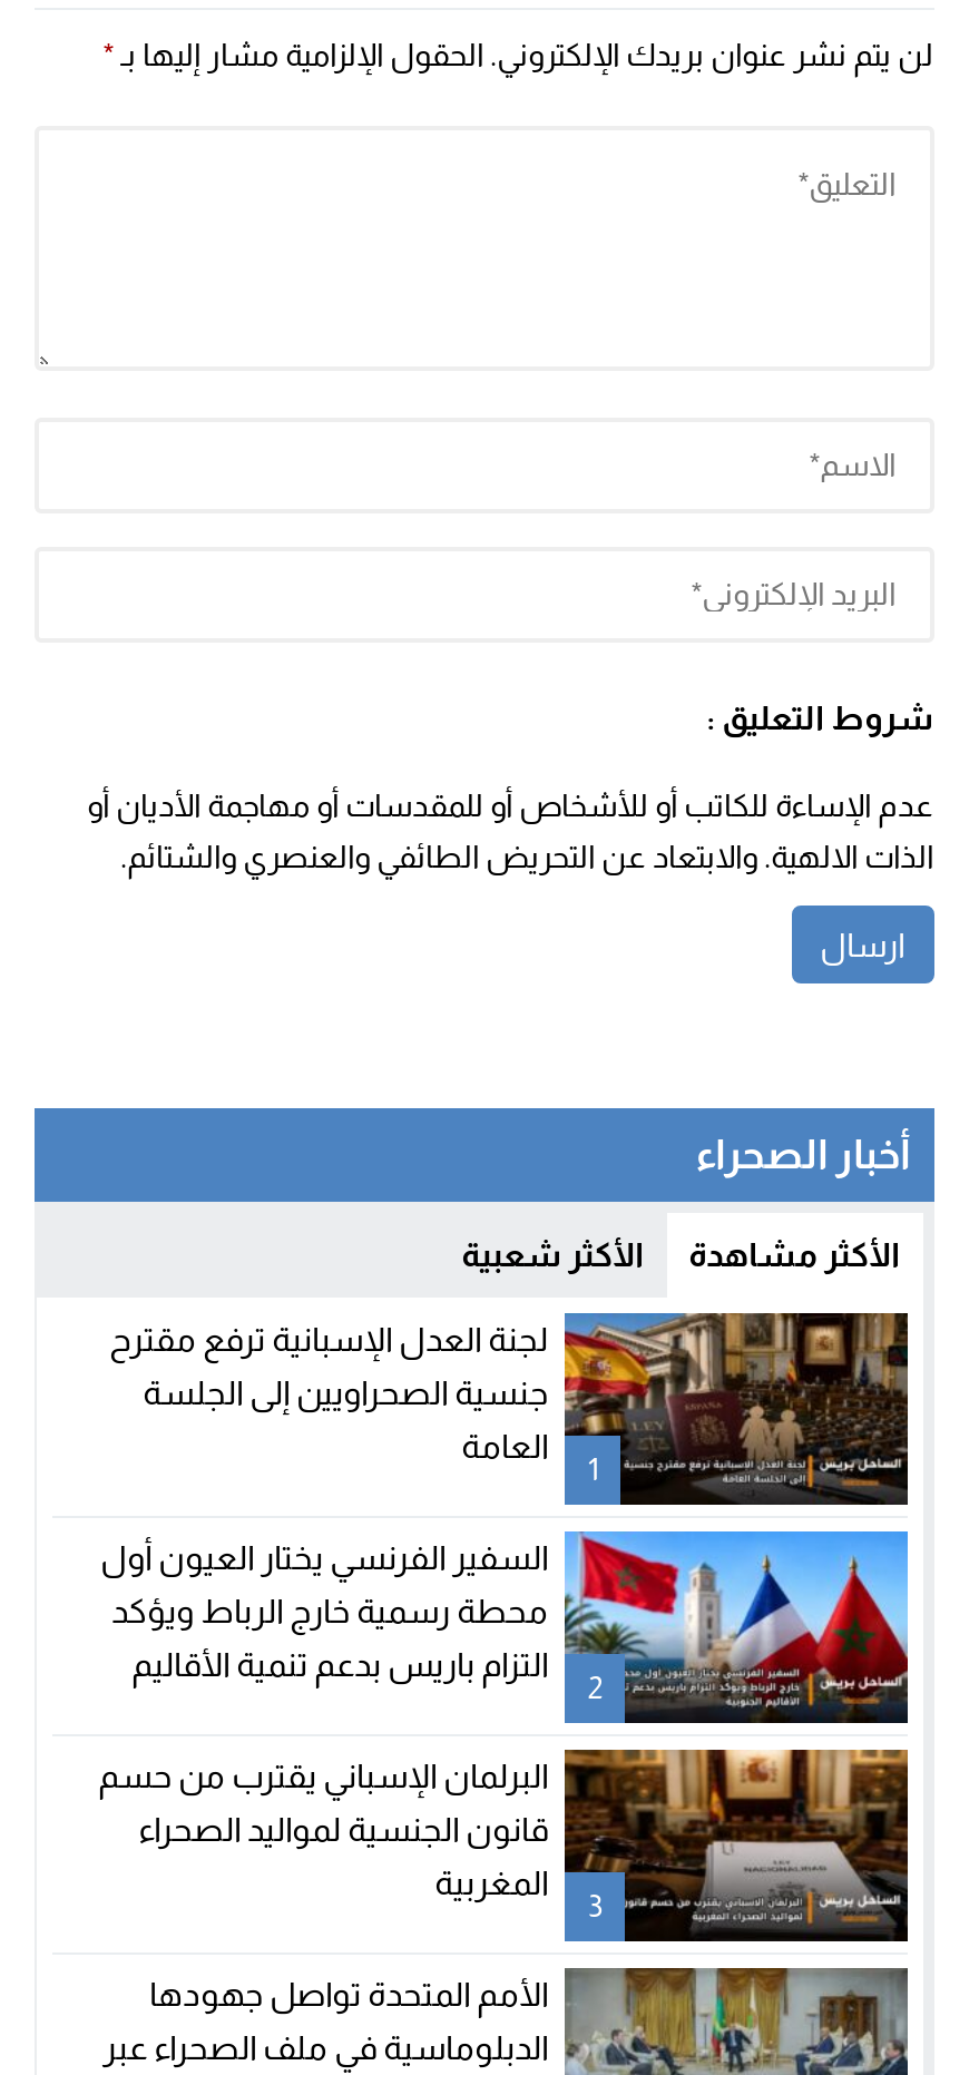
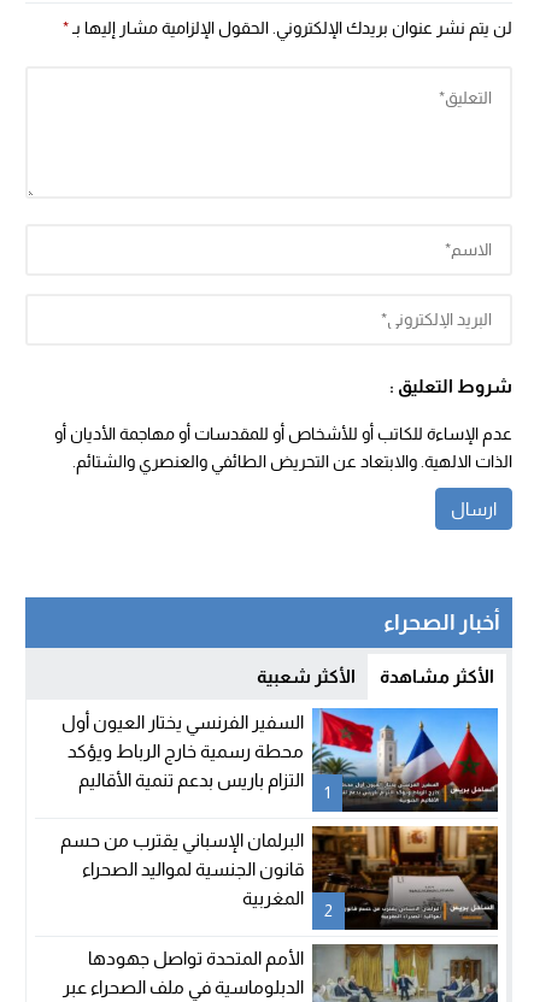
[110,1311,910,1503] [image] | لجنة العدل الإسبانية ترفع مقترح | جنسية الصحراويين إلى الجلسة | العامة -> none
[588,1670,603,1706] 2 -> none
[588,1888,603,1924] 3 -> [325,901,333,920] 2

